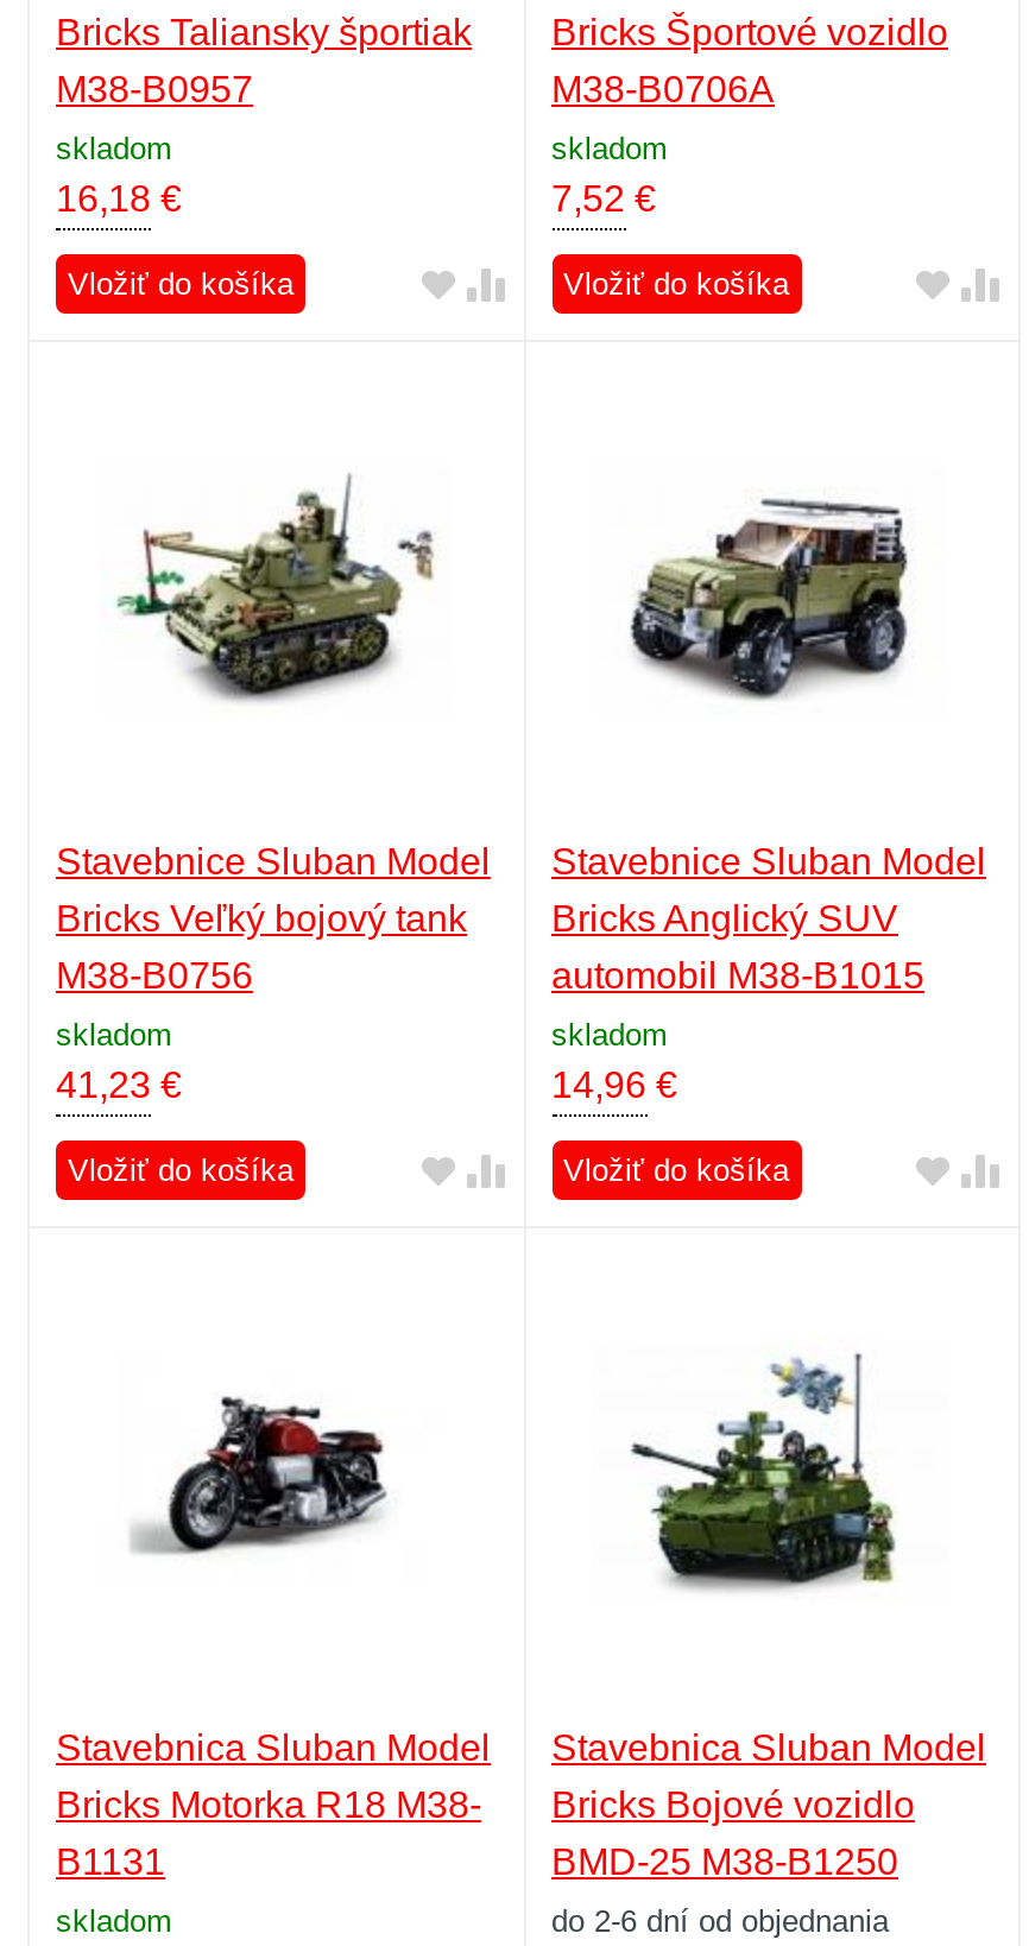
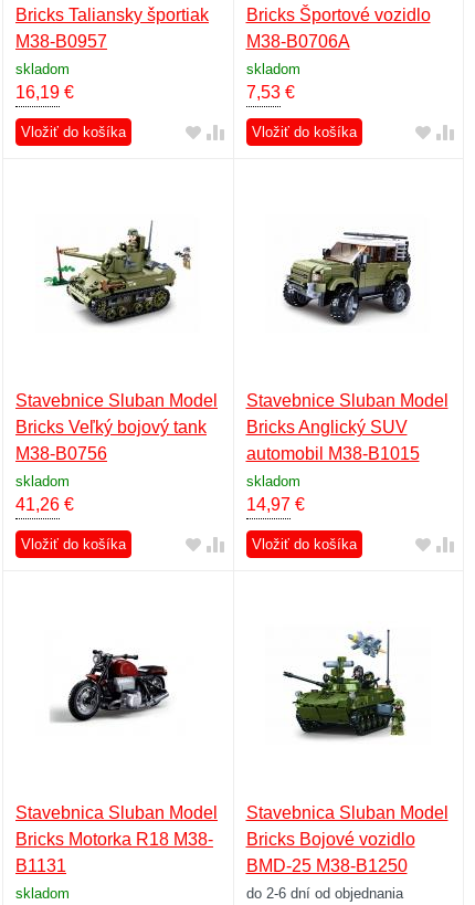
[56,178,182,219] 16,18 € -> [15,83,74,102] 16,19 €
[551,178,656,219] 7,52 € -> [246,83,294,102] 7,53 €
[56,1064,182,1104] 41,23 € -> [15,495,74,514] 41,26 €
[551,1064,677,1104] 14,96 € -> [246,495,304,514] 14,97 €

